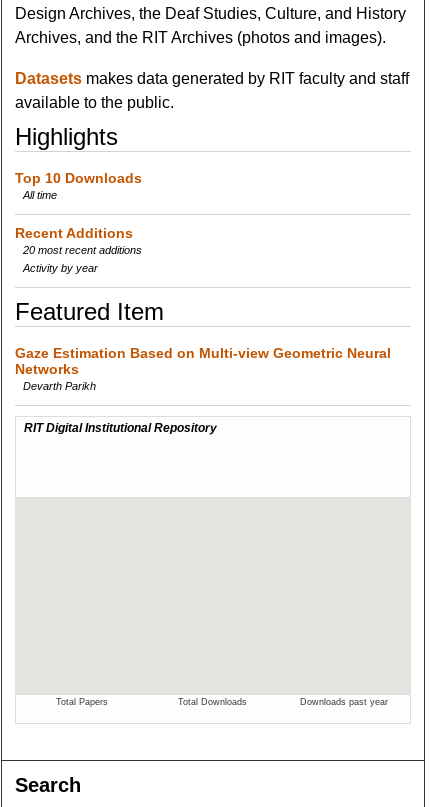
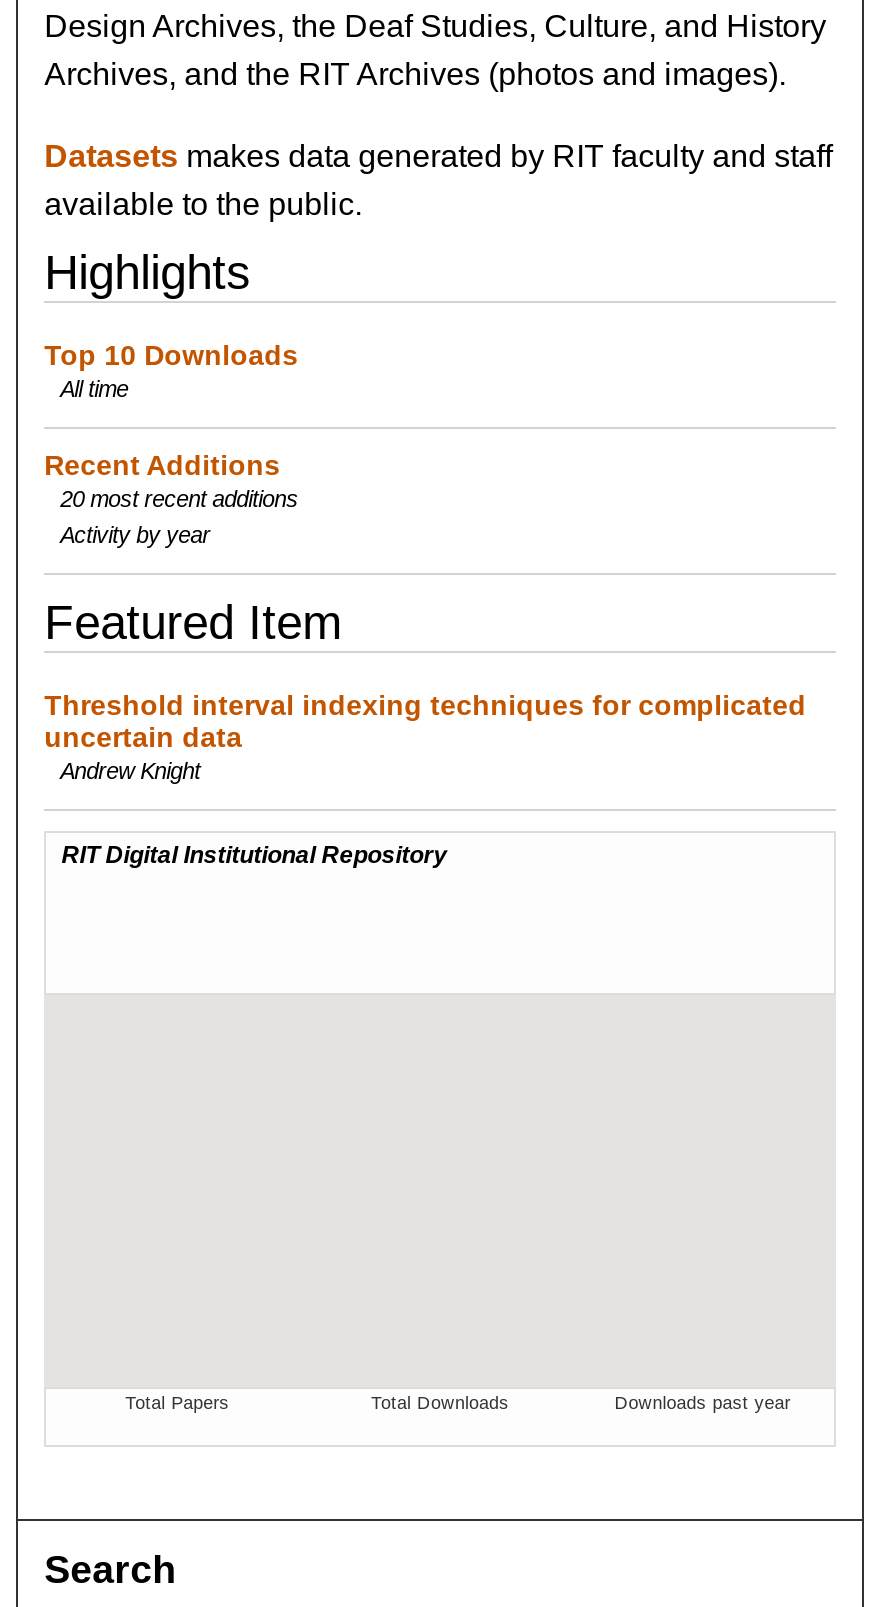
[15,345,391,392] Gaze Estimation Based on Multi-view Geometric Neural | Networks | Devarth Parikh -> [44,689,806,783] Threshold interval indexing techniques for complicated | uncertain data | Andrew Knight

